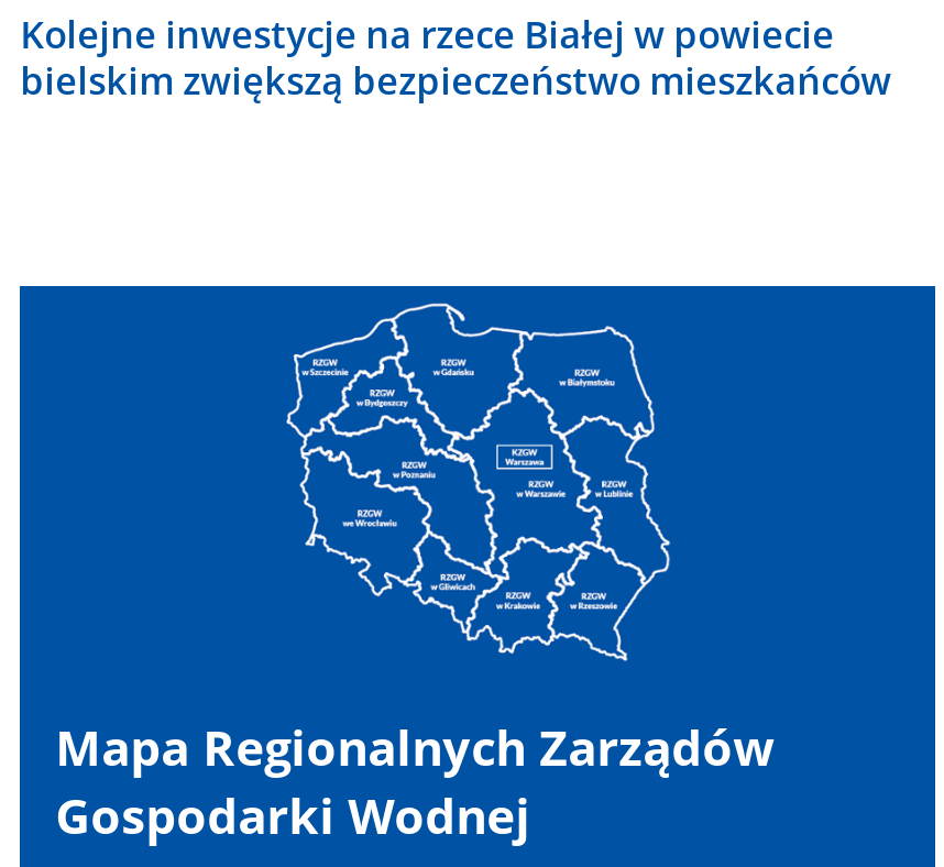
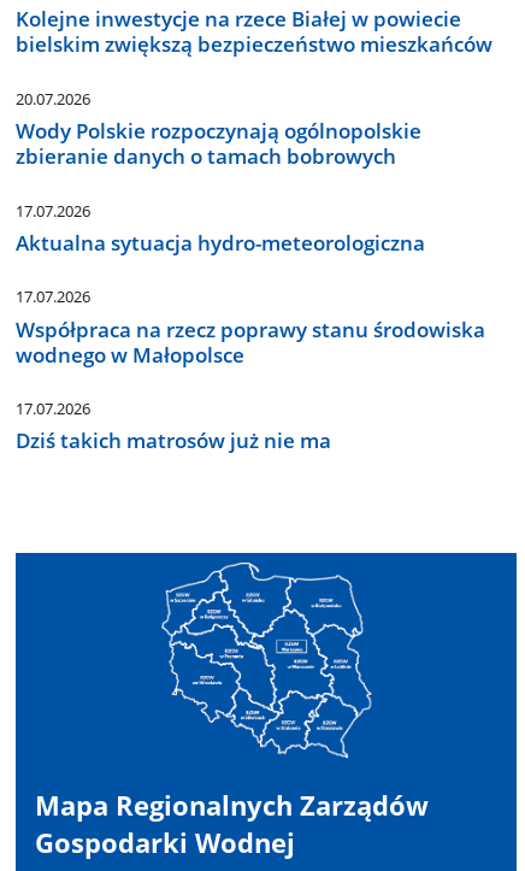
none -> [16,88,485,455] 20.07.2026 | Wody Polskie rozpoczynają ogólnopolskie | zbieranie danych o tamach bobrowych | 17.07.2026 | Aktualna sytuacja hydro-meteorologiczna | 17.07.2026 | Współpraca na rzecz poprawy stanu środowiska | wodnego w Małopolsce | 17.07.2026 | Dziś takich matrosów już nie ma

